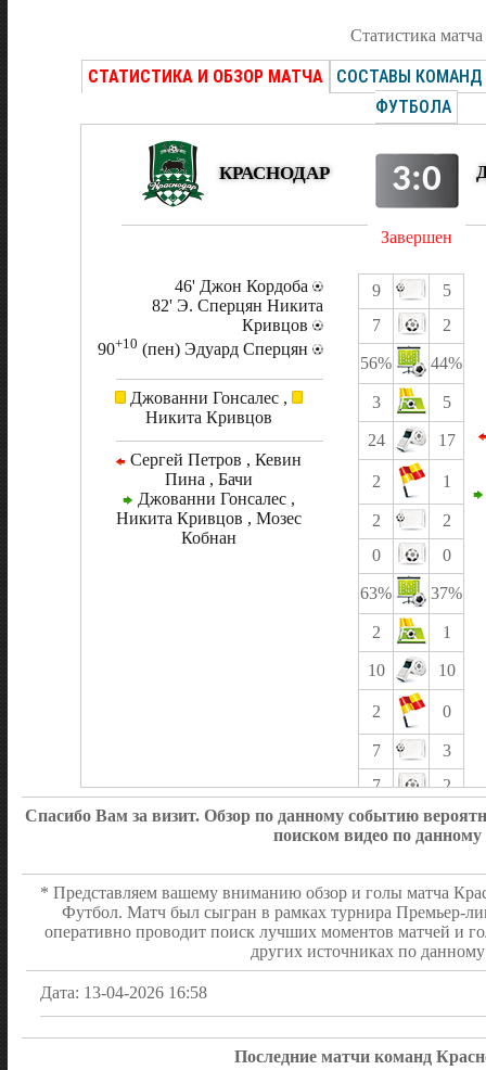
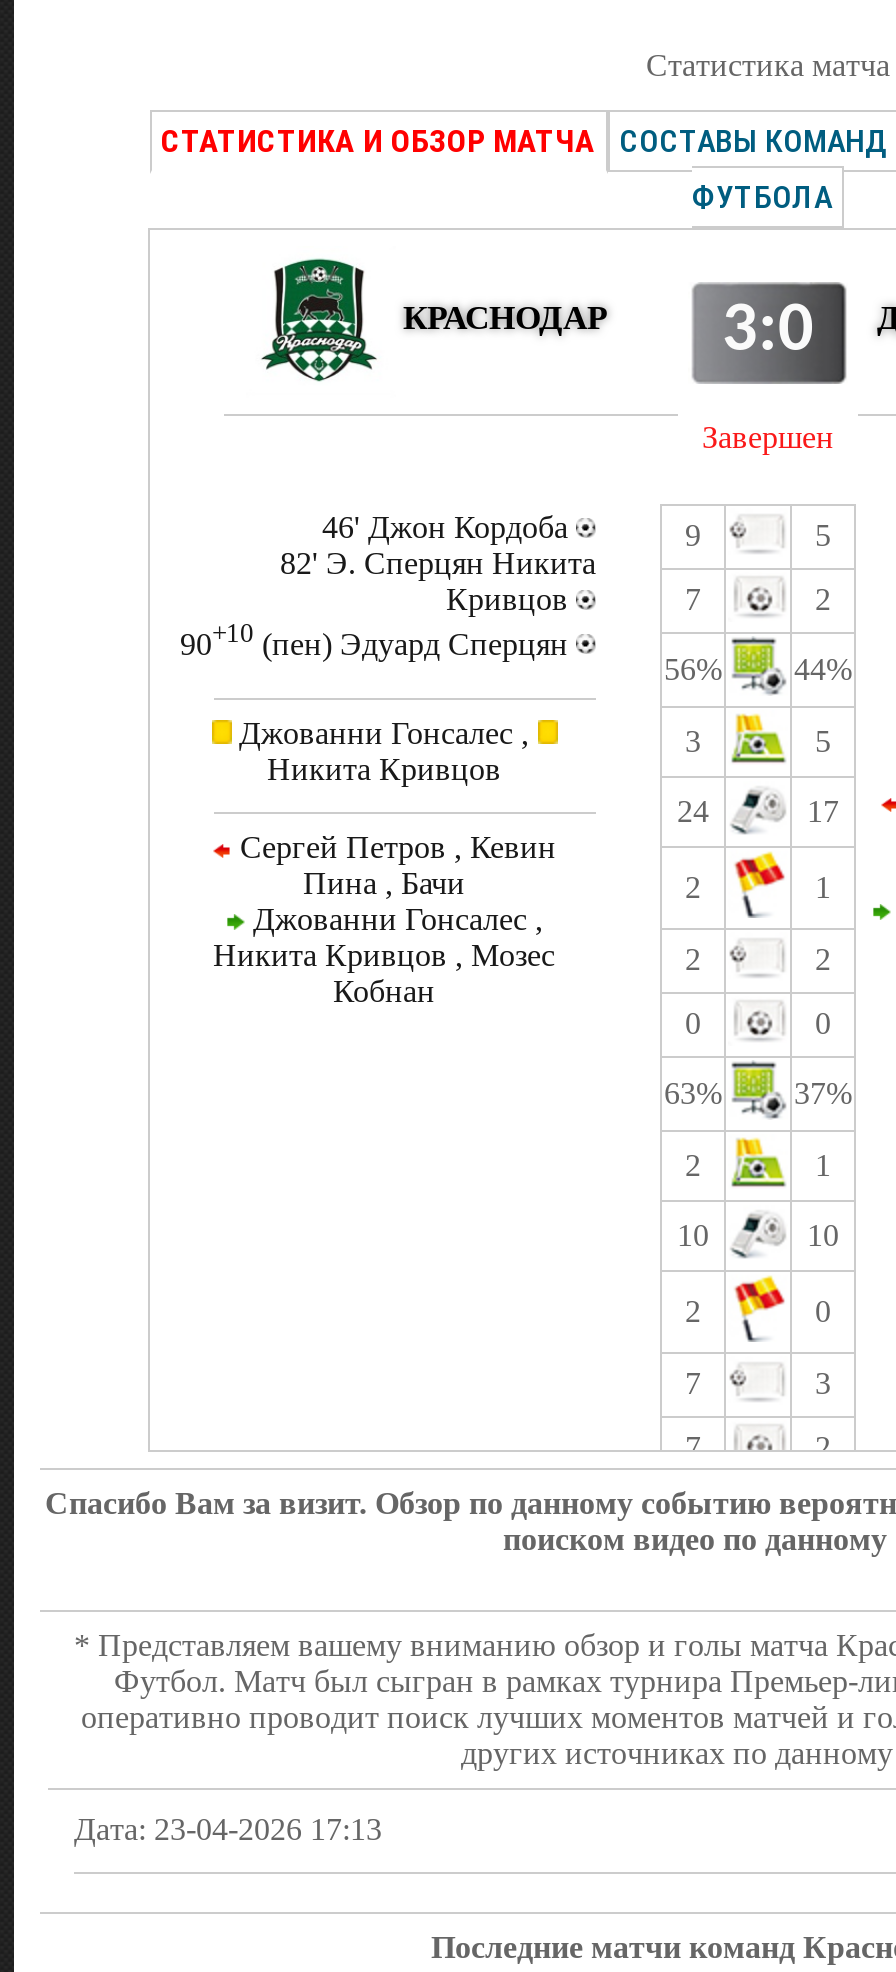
[40,983,207,1002] Дата: 13-04-2026 16:58 -> [74,1812,382,1846] Дата: 23-04-2026 17:13

